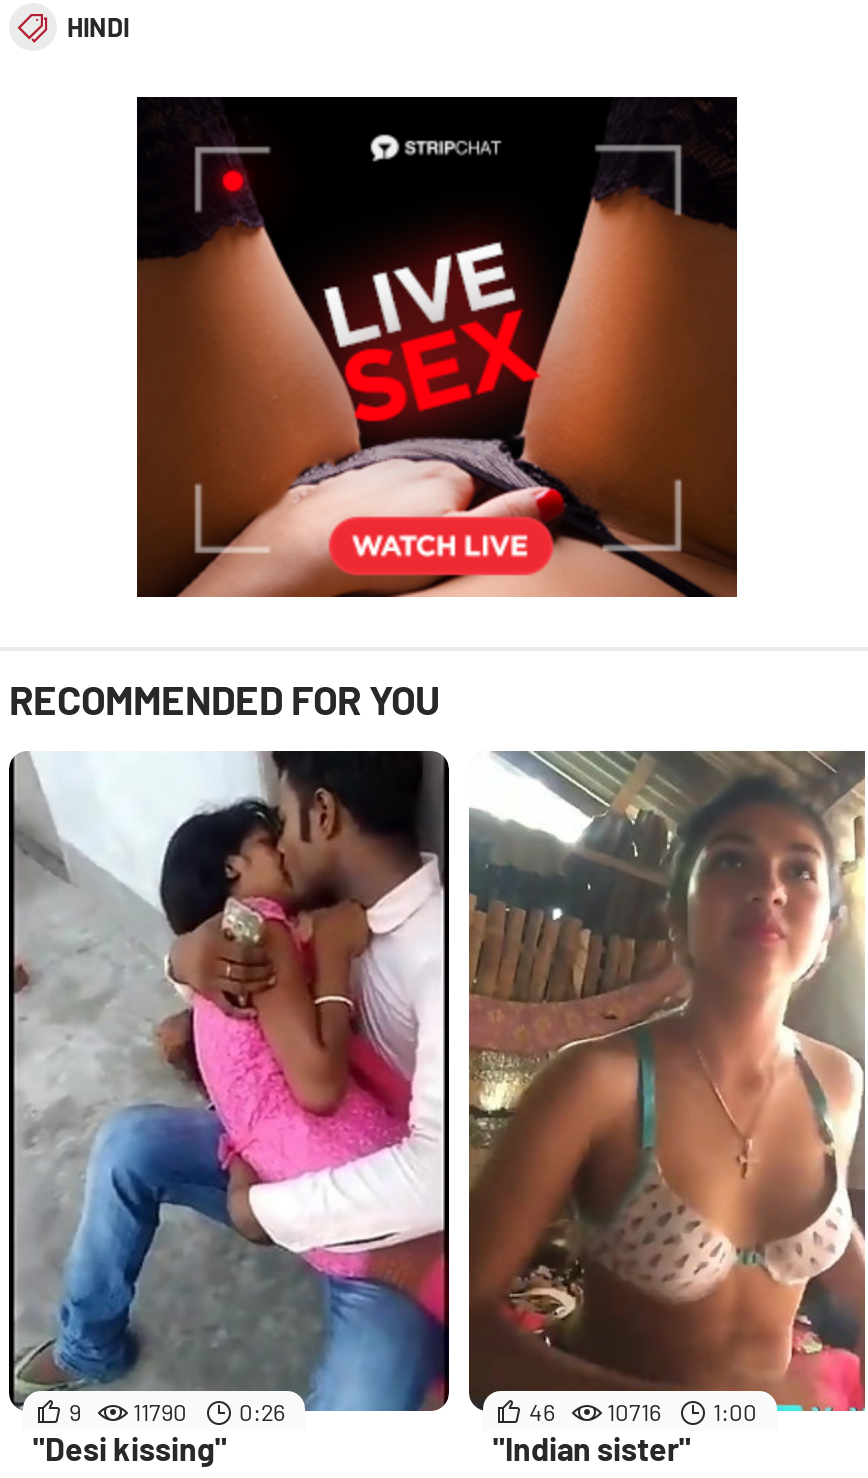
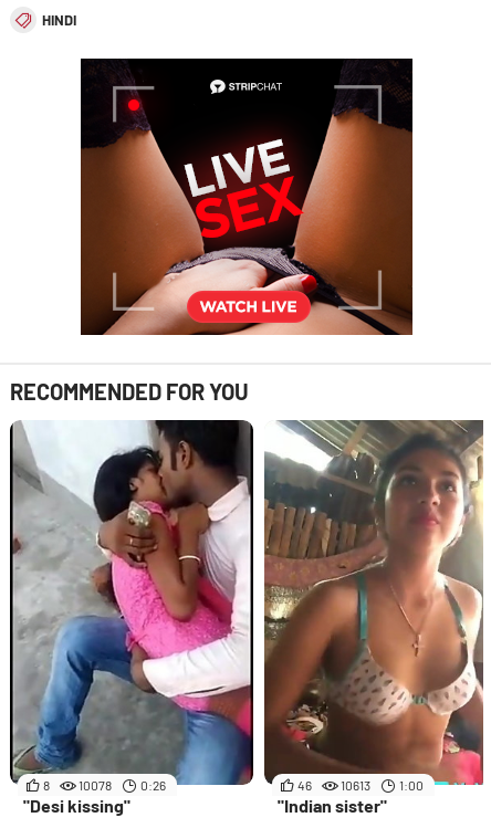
[69,1397,81,1425] 9 -> [43,777,50,793] 8
[133,1397,187,1425] 11790 -> [79,777,112,793] 10078
[529,1397,757,1425] 46 10716 1:00 -> [297,777,424,793] 46 10613 1:00

